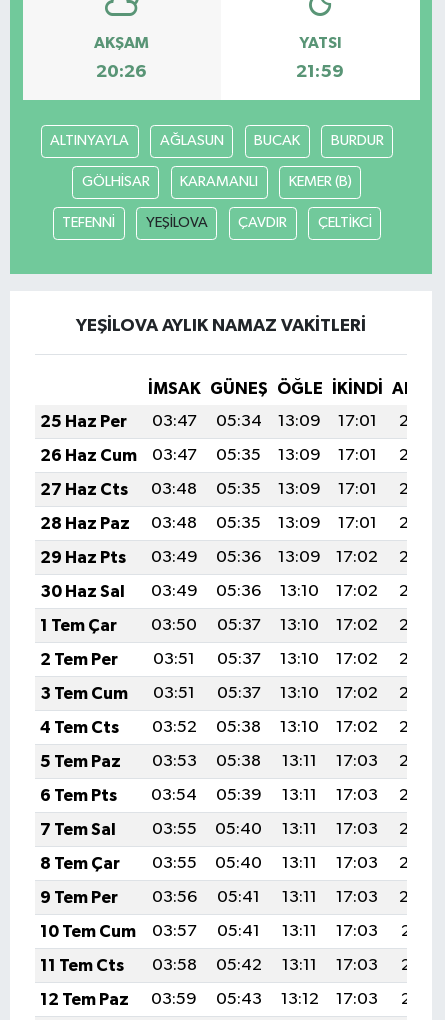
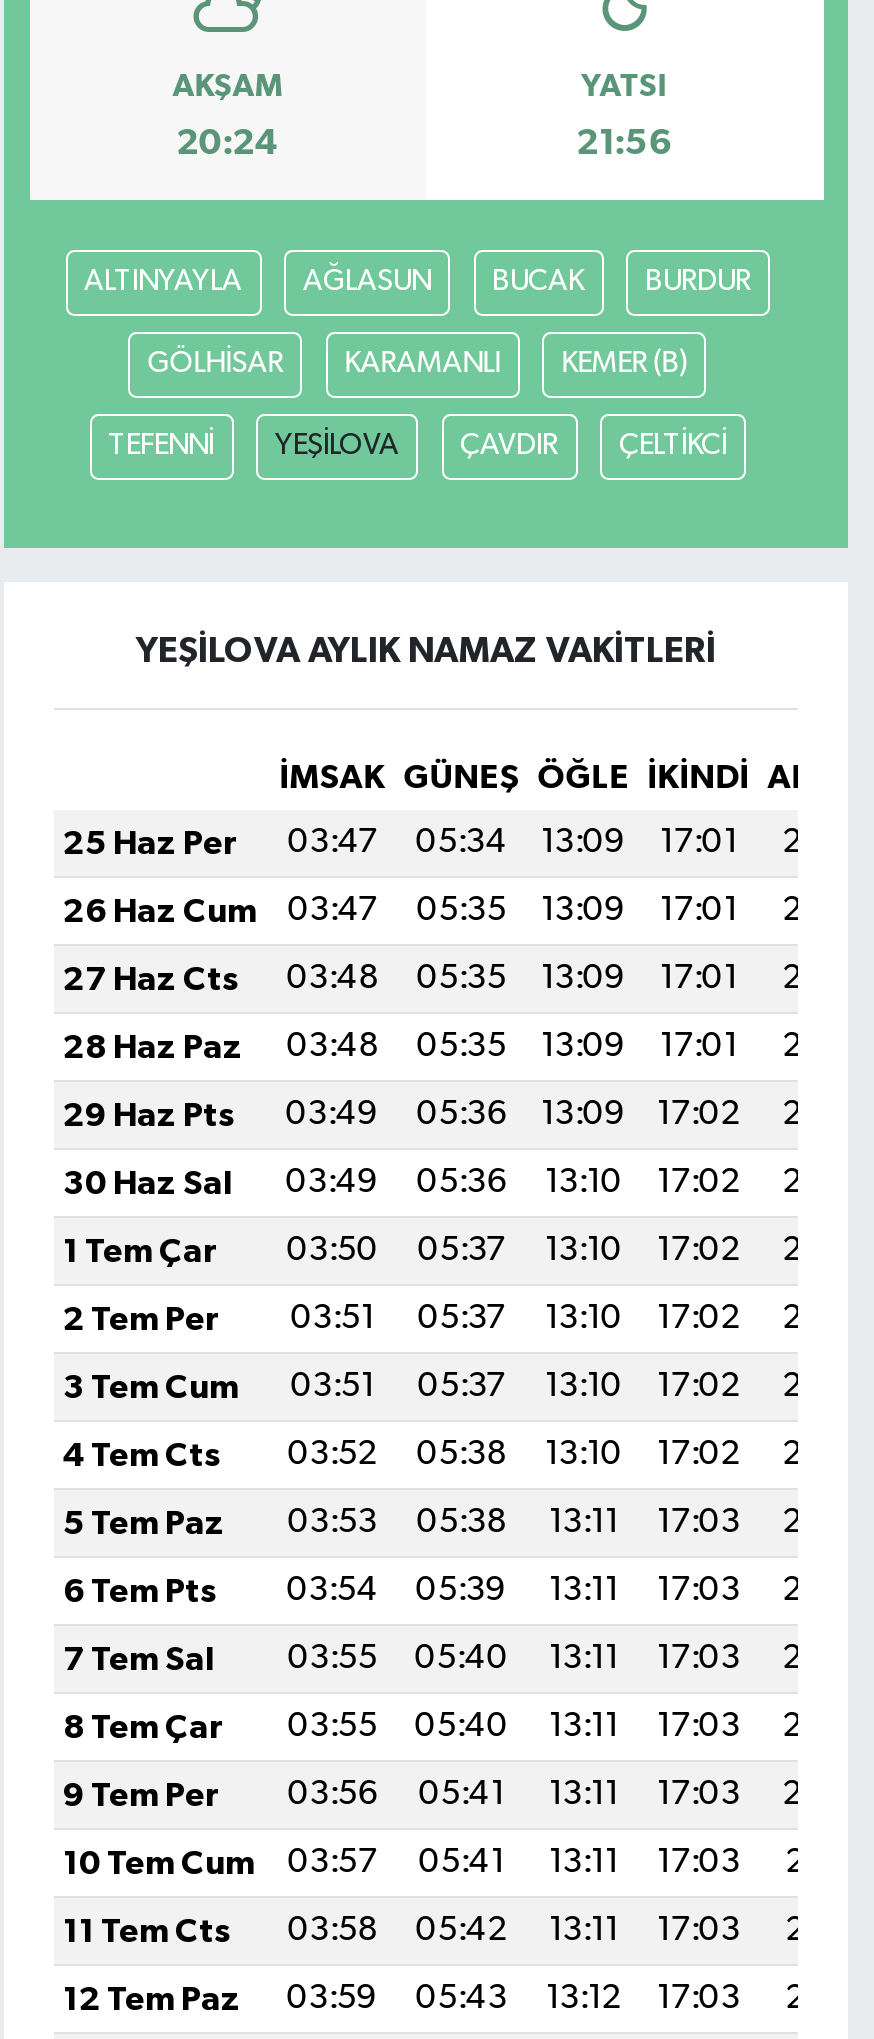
[96,62,147,80] 20:26 -> [176,125,278,161] 20:24
[296,62,344,80] 21:59 -> [576,125,672,161] 21:56

